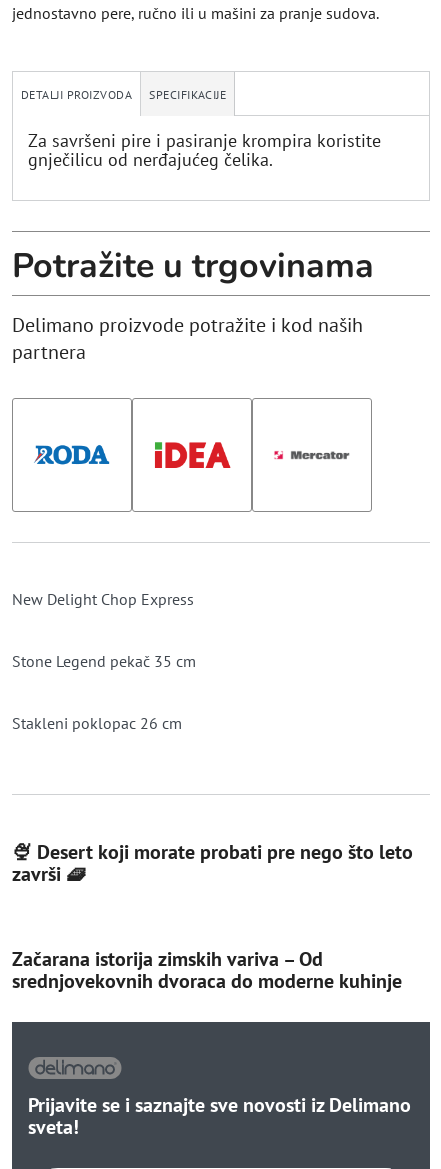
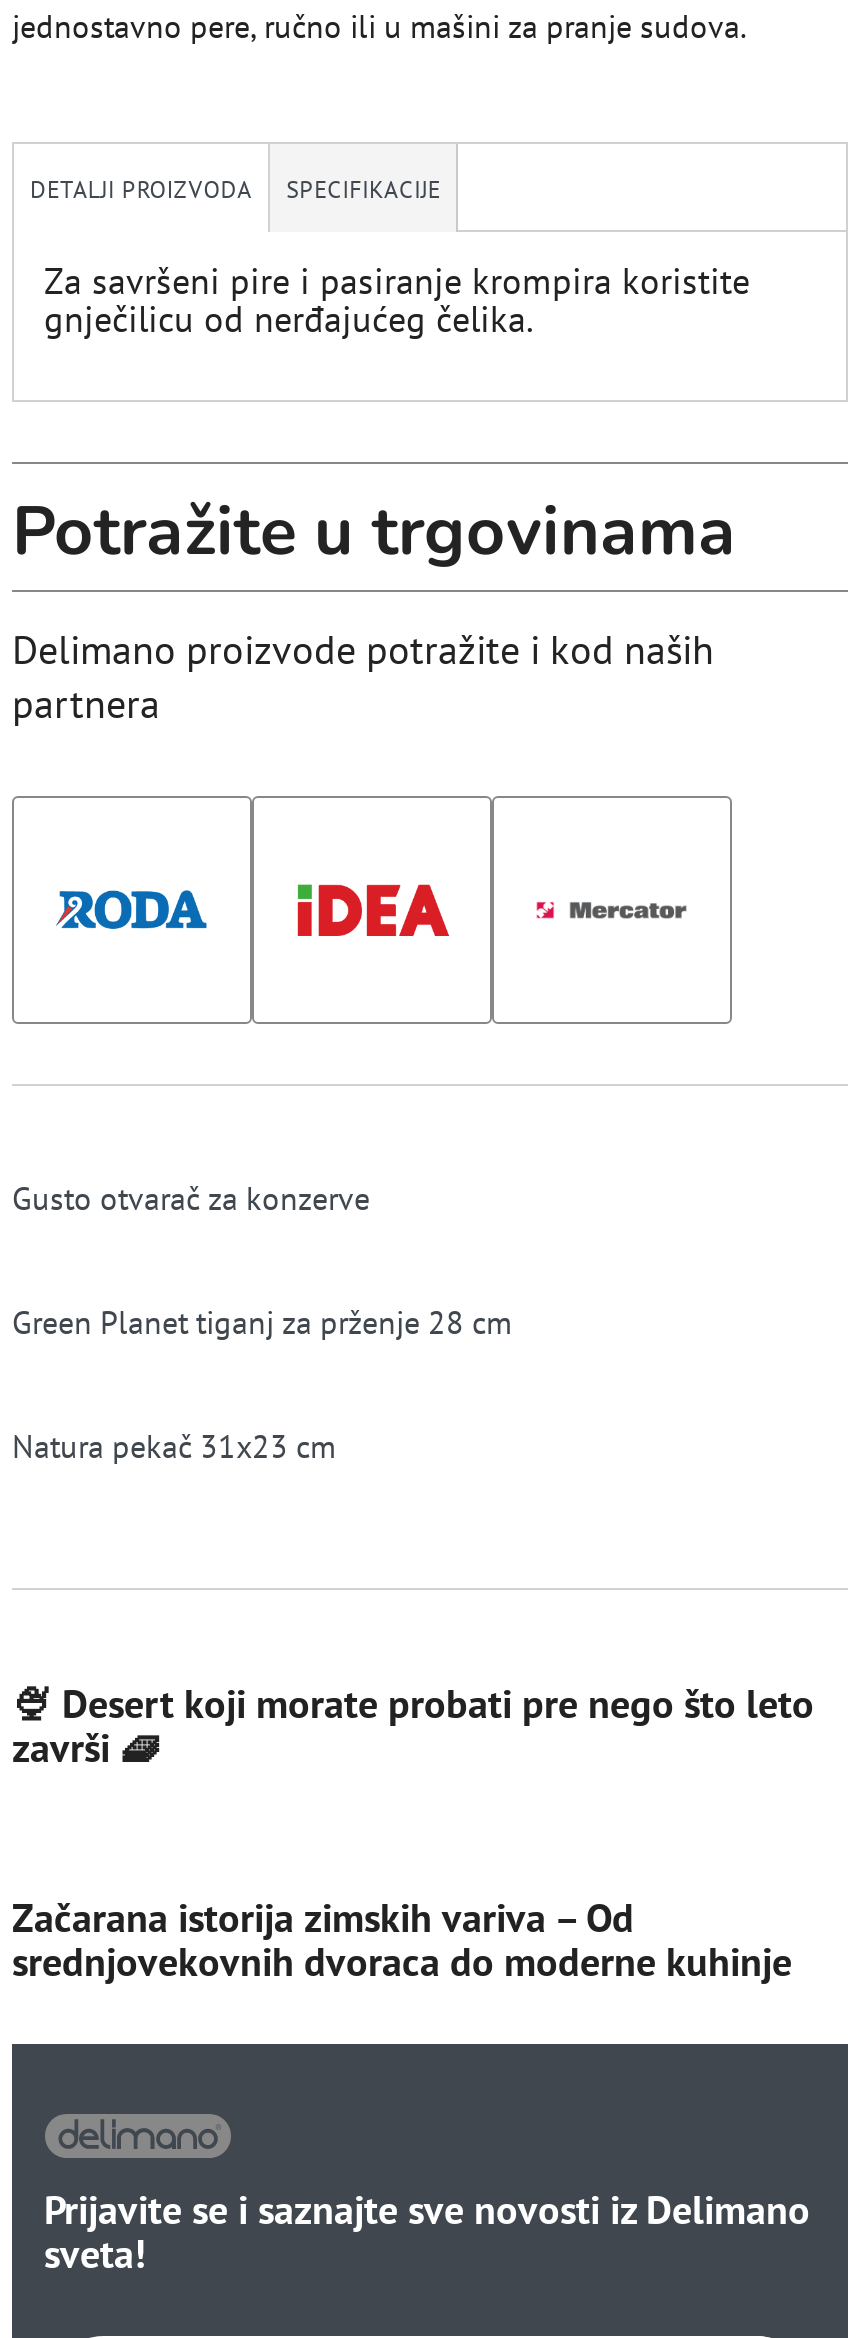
[12,589,194,609] New Delight Chop Express -> [12,1178,370,1218] Gusto otvarač za konzerve
[12,651,196,671] Stone Legend pekač 35 cm -> [12,1302,512,1342] Green Planet tiganj za prženje 28 cm
[12,713,182,733] Stakleni poklopac 26 cm -> [12,1426,336,1466] Natura pekač 31x23 cm

